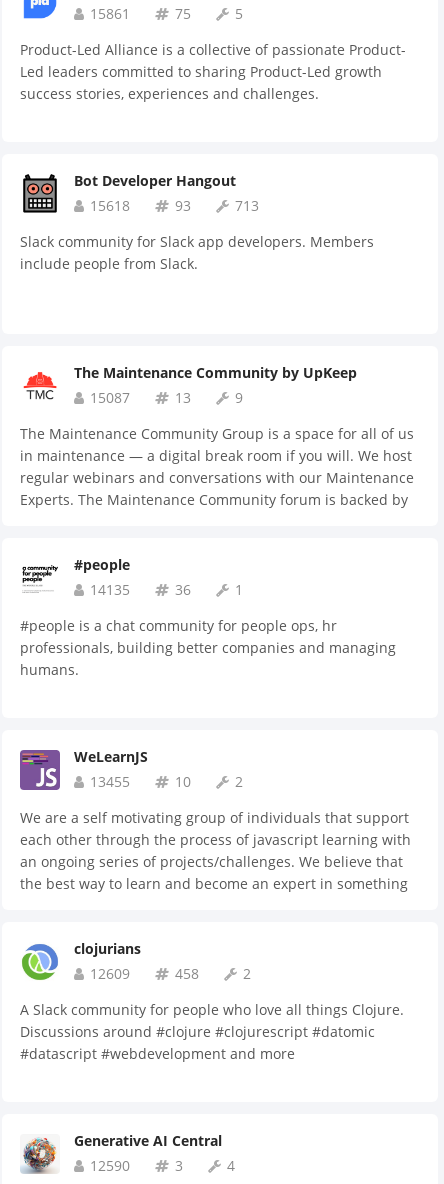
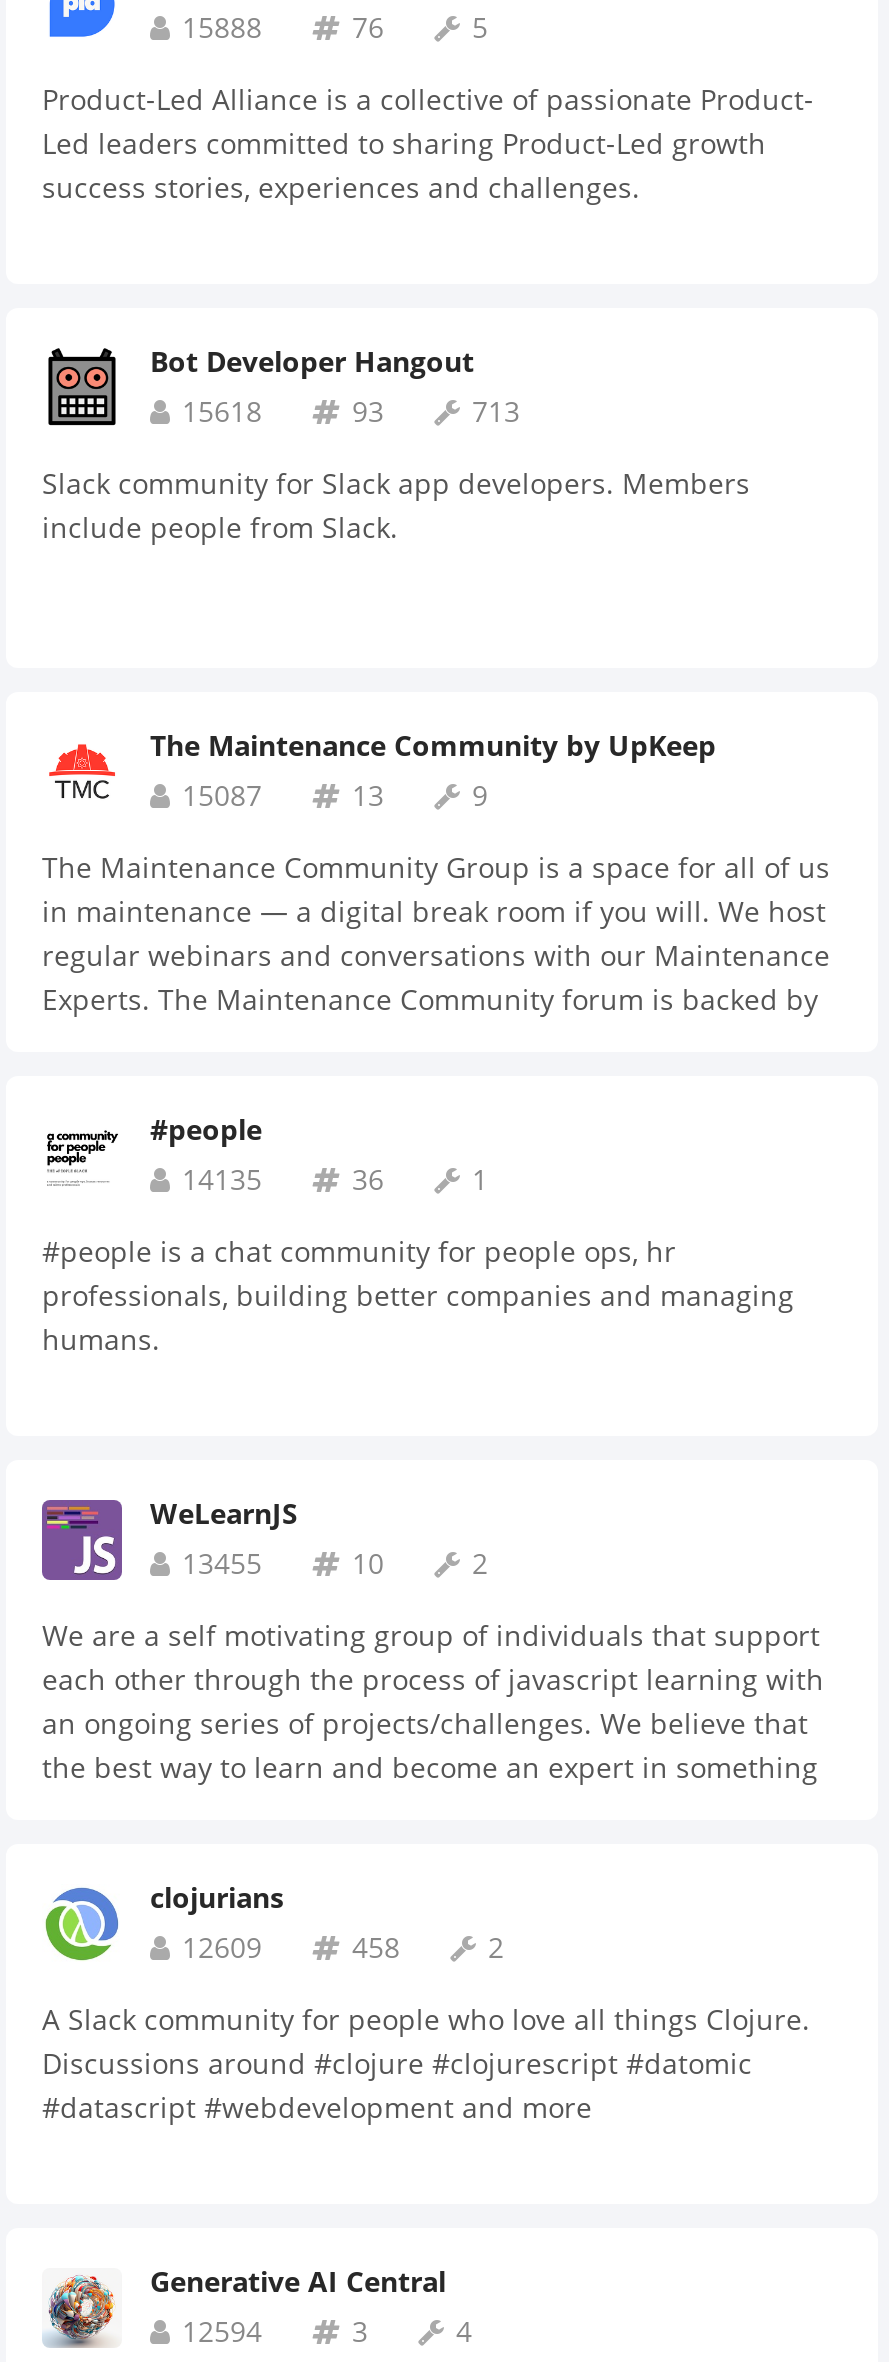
[90,4,130,23] 15861 -> [182,8,262,46] 15888
[175,4,191,23] 75 -> [352,8,384,46] 76
[90,1156,130,1175] 12590 -> [182,2312,262,2350] 12594

